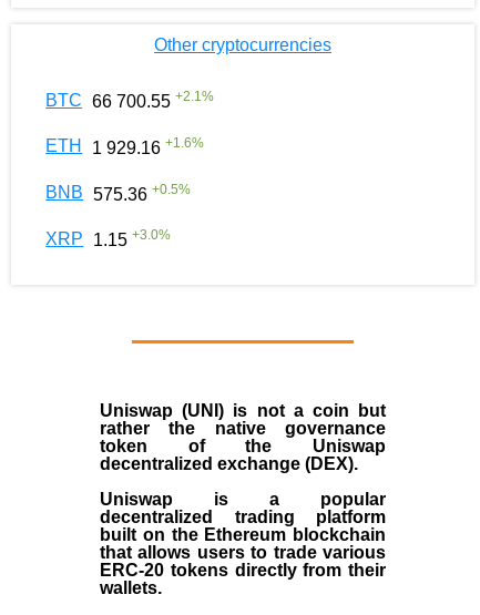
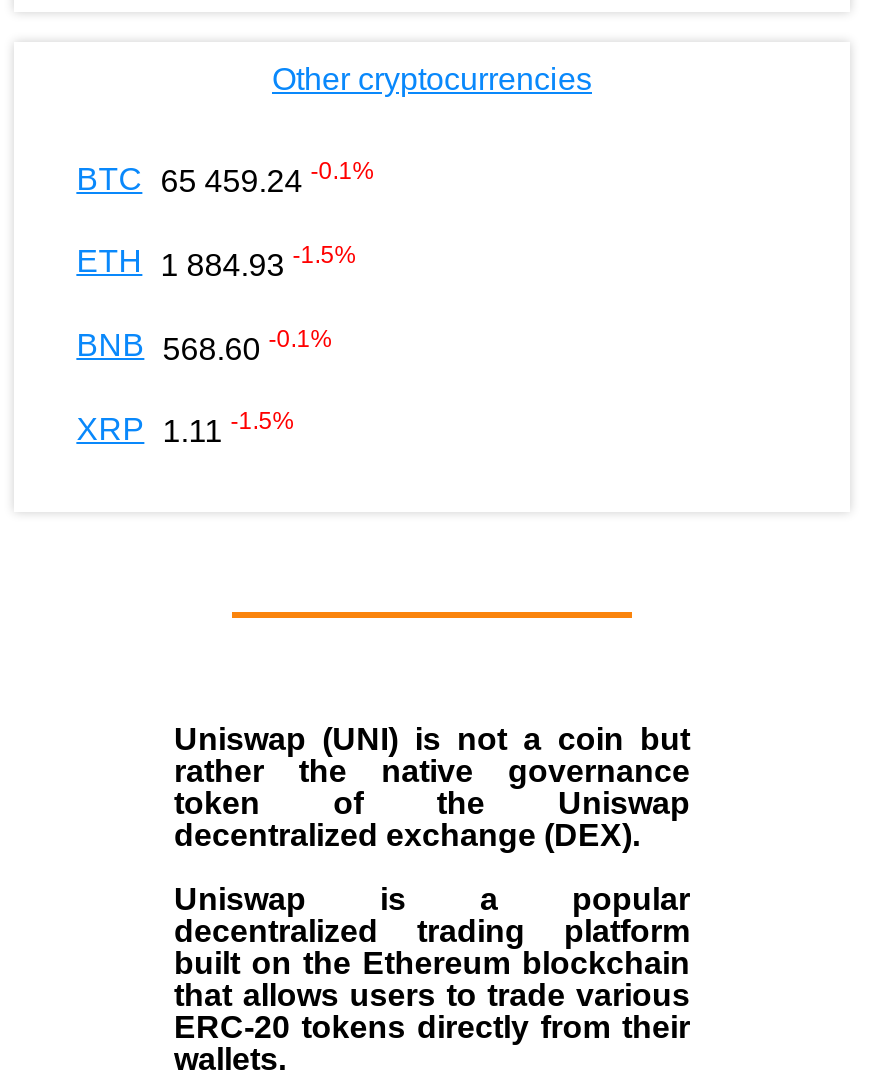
[46,89,214,111] BTC 66 700.55 +2.1% -> [76,158,374,199] BTC 65 459.24 -0.1%
[46,135,204,157] ETH 1 929.16 +1.6% -> [76,242,356,282] ETH 1 884.93 -1.5%
[46,181,191,204] BNB 575.36 +0.5% -> [76,325,332,366] BNB 568.60 -0.1%
[46,227,171,250] XRP 1.15 +3.0% -> [76,408,294,449] XRP 1.11 -1.5%

